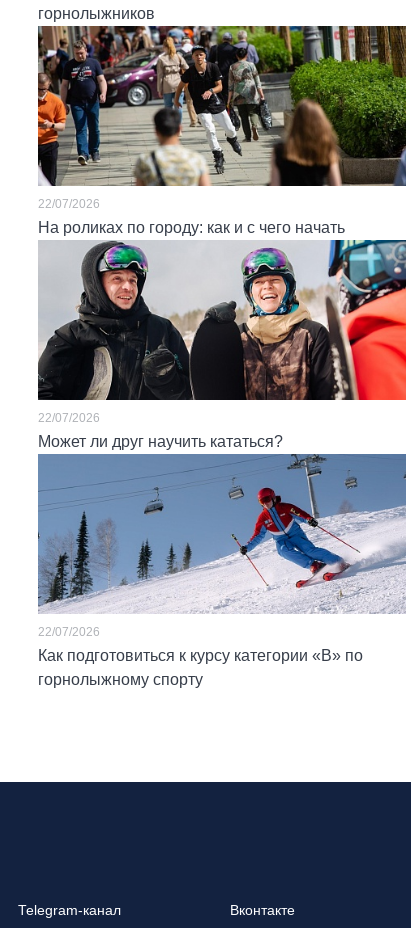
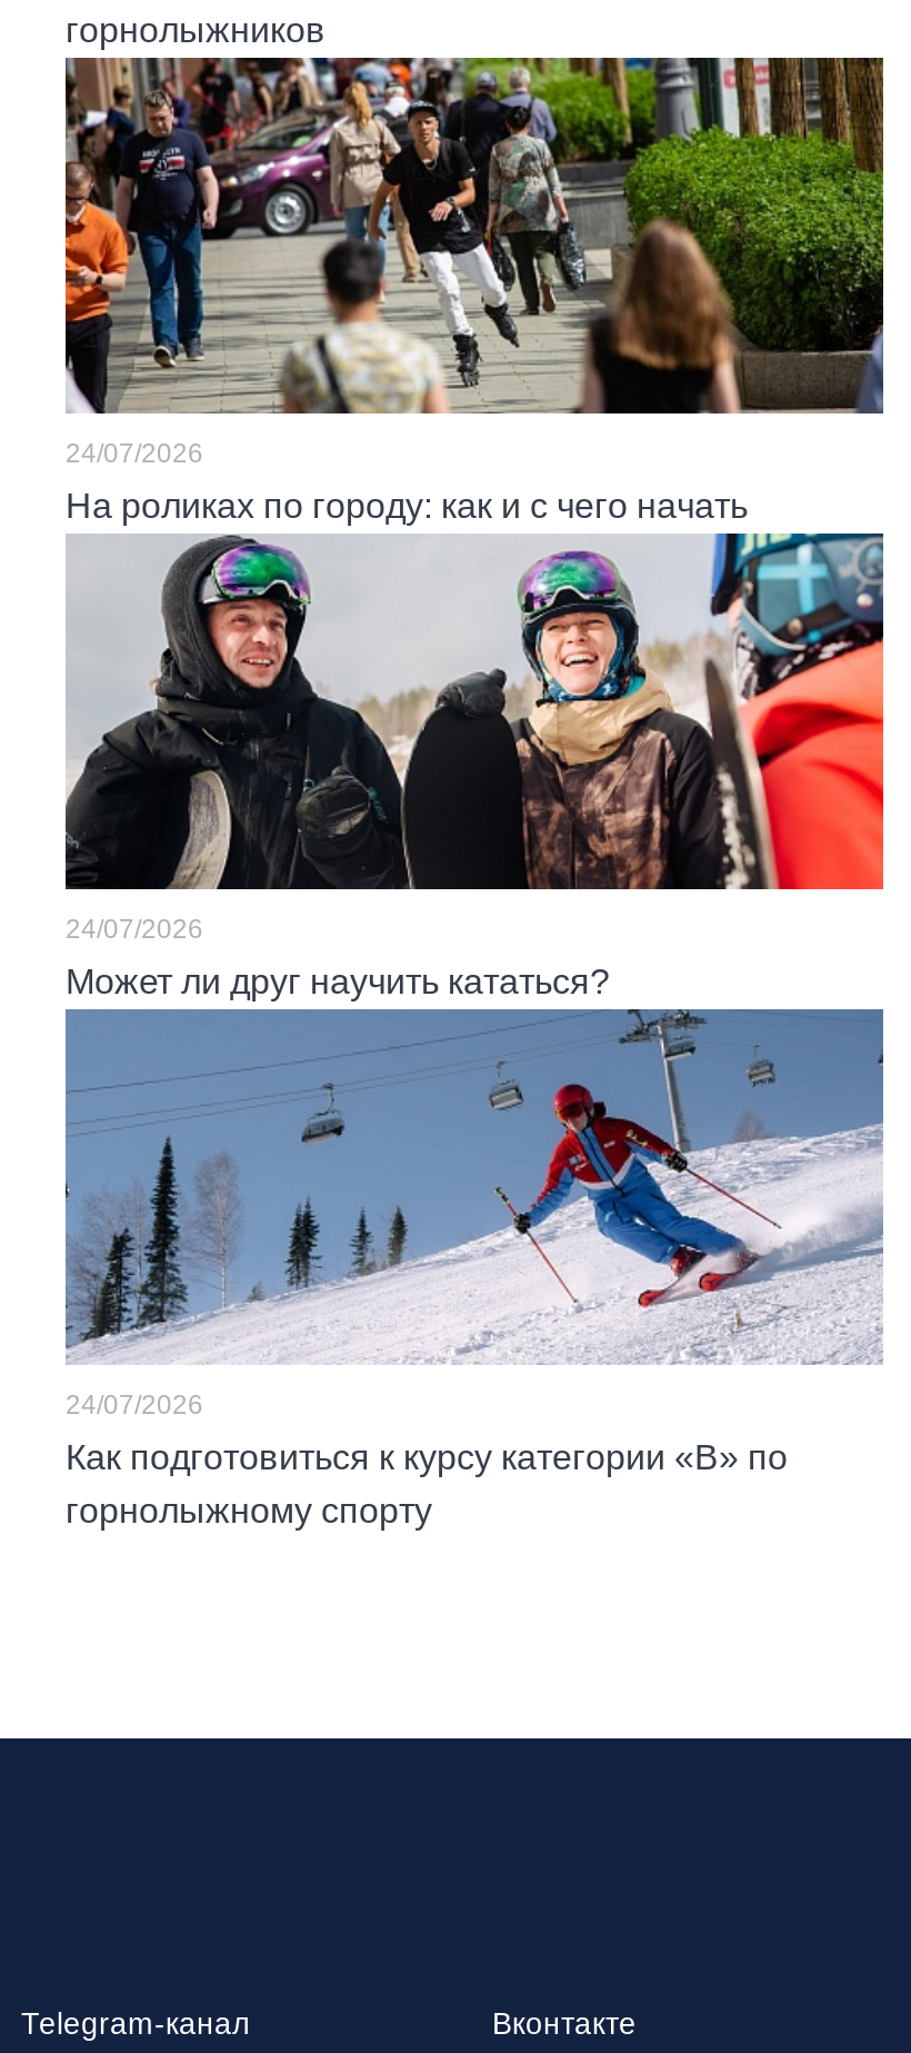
[38,197,100,211] 22/07/2026 -> [66,438,203,469] 24/07/2026
[38,411,100,425] 22/07/2026 -> [66,914,203,945] 24/07/2026
[38,625,100,639] 22/07/2026 -> [66,1389,203,1421] 24/07/2026

